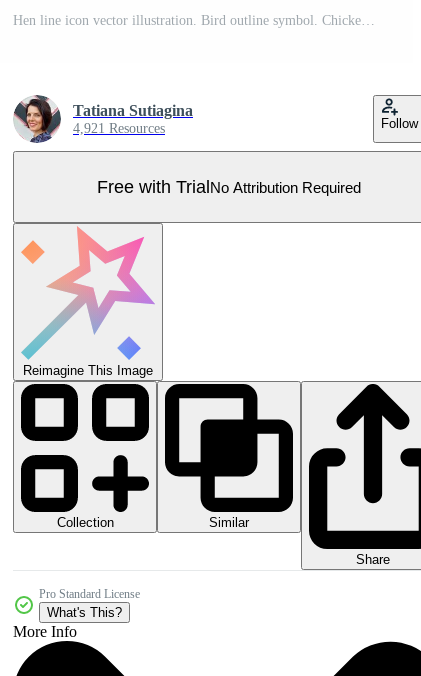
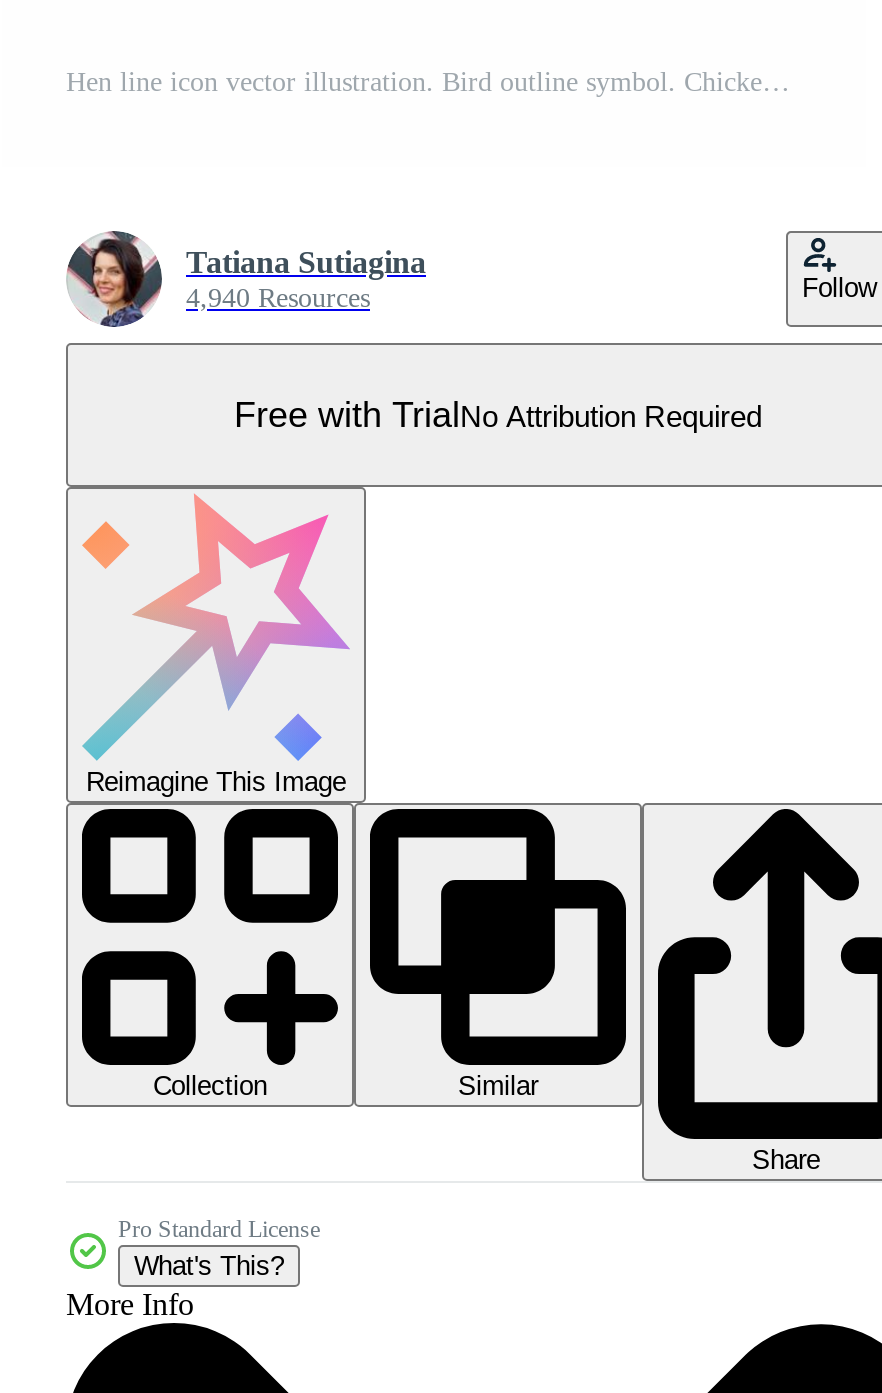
[73,121,165,136] 4,921 Resources -> [186,283,370,313] 4,940 Resources

